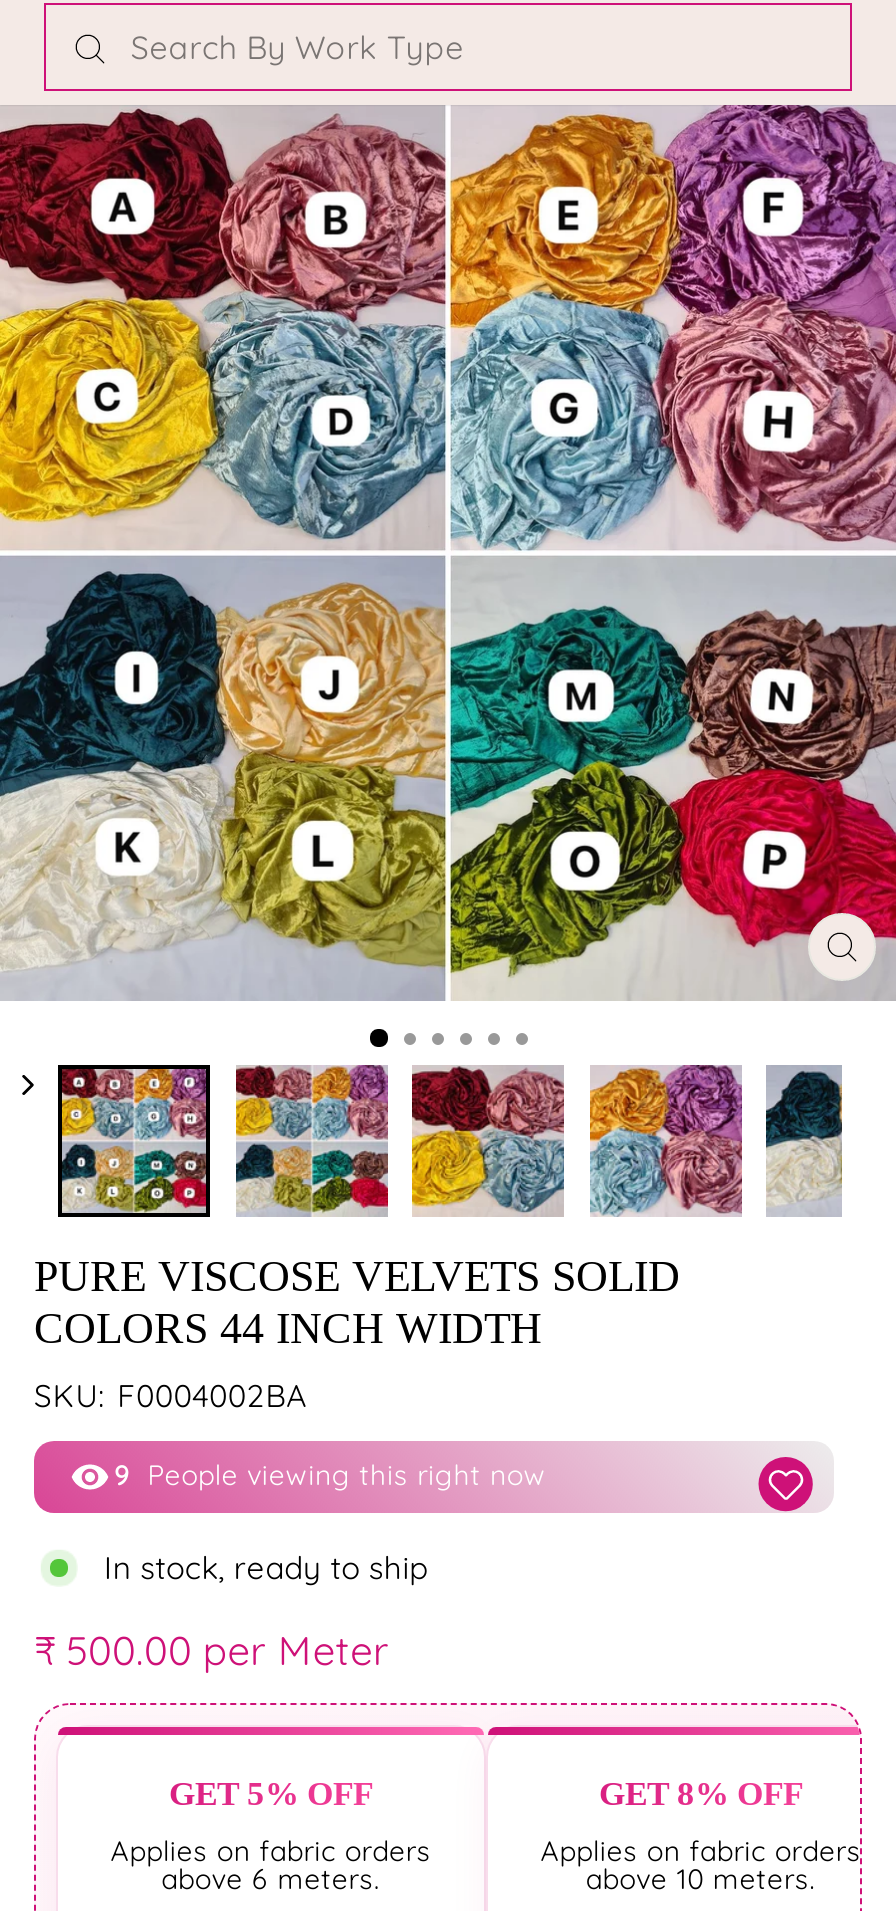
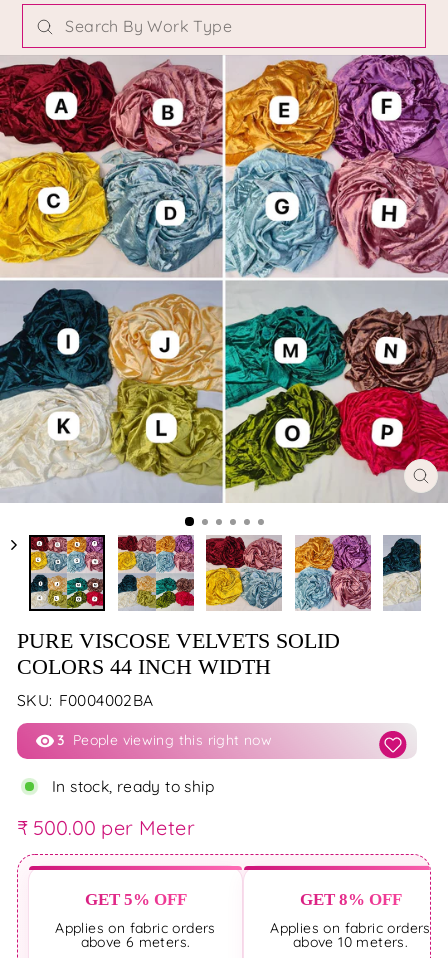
[114,1458,546,1494] 9 People viewing this right now -> [57,731,272,749] 3 People viewing this right now

